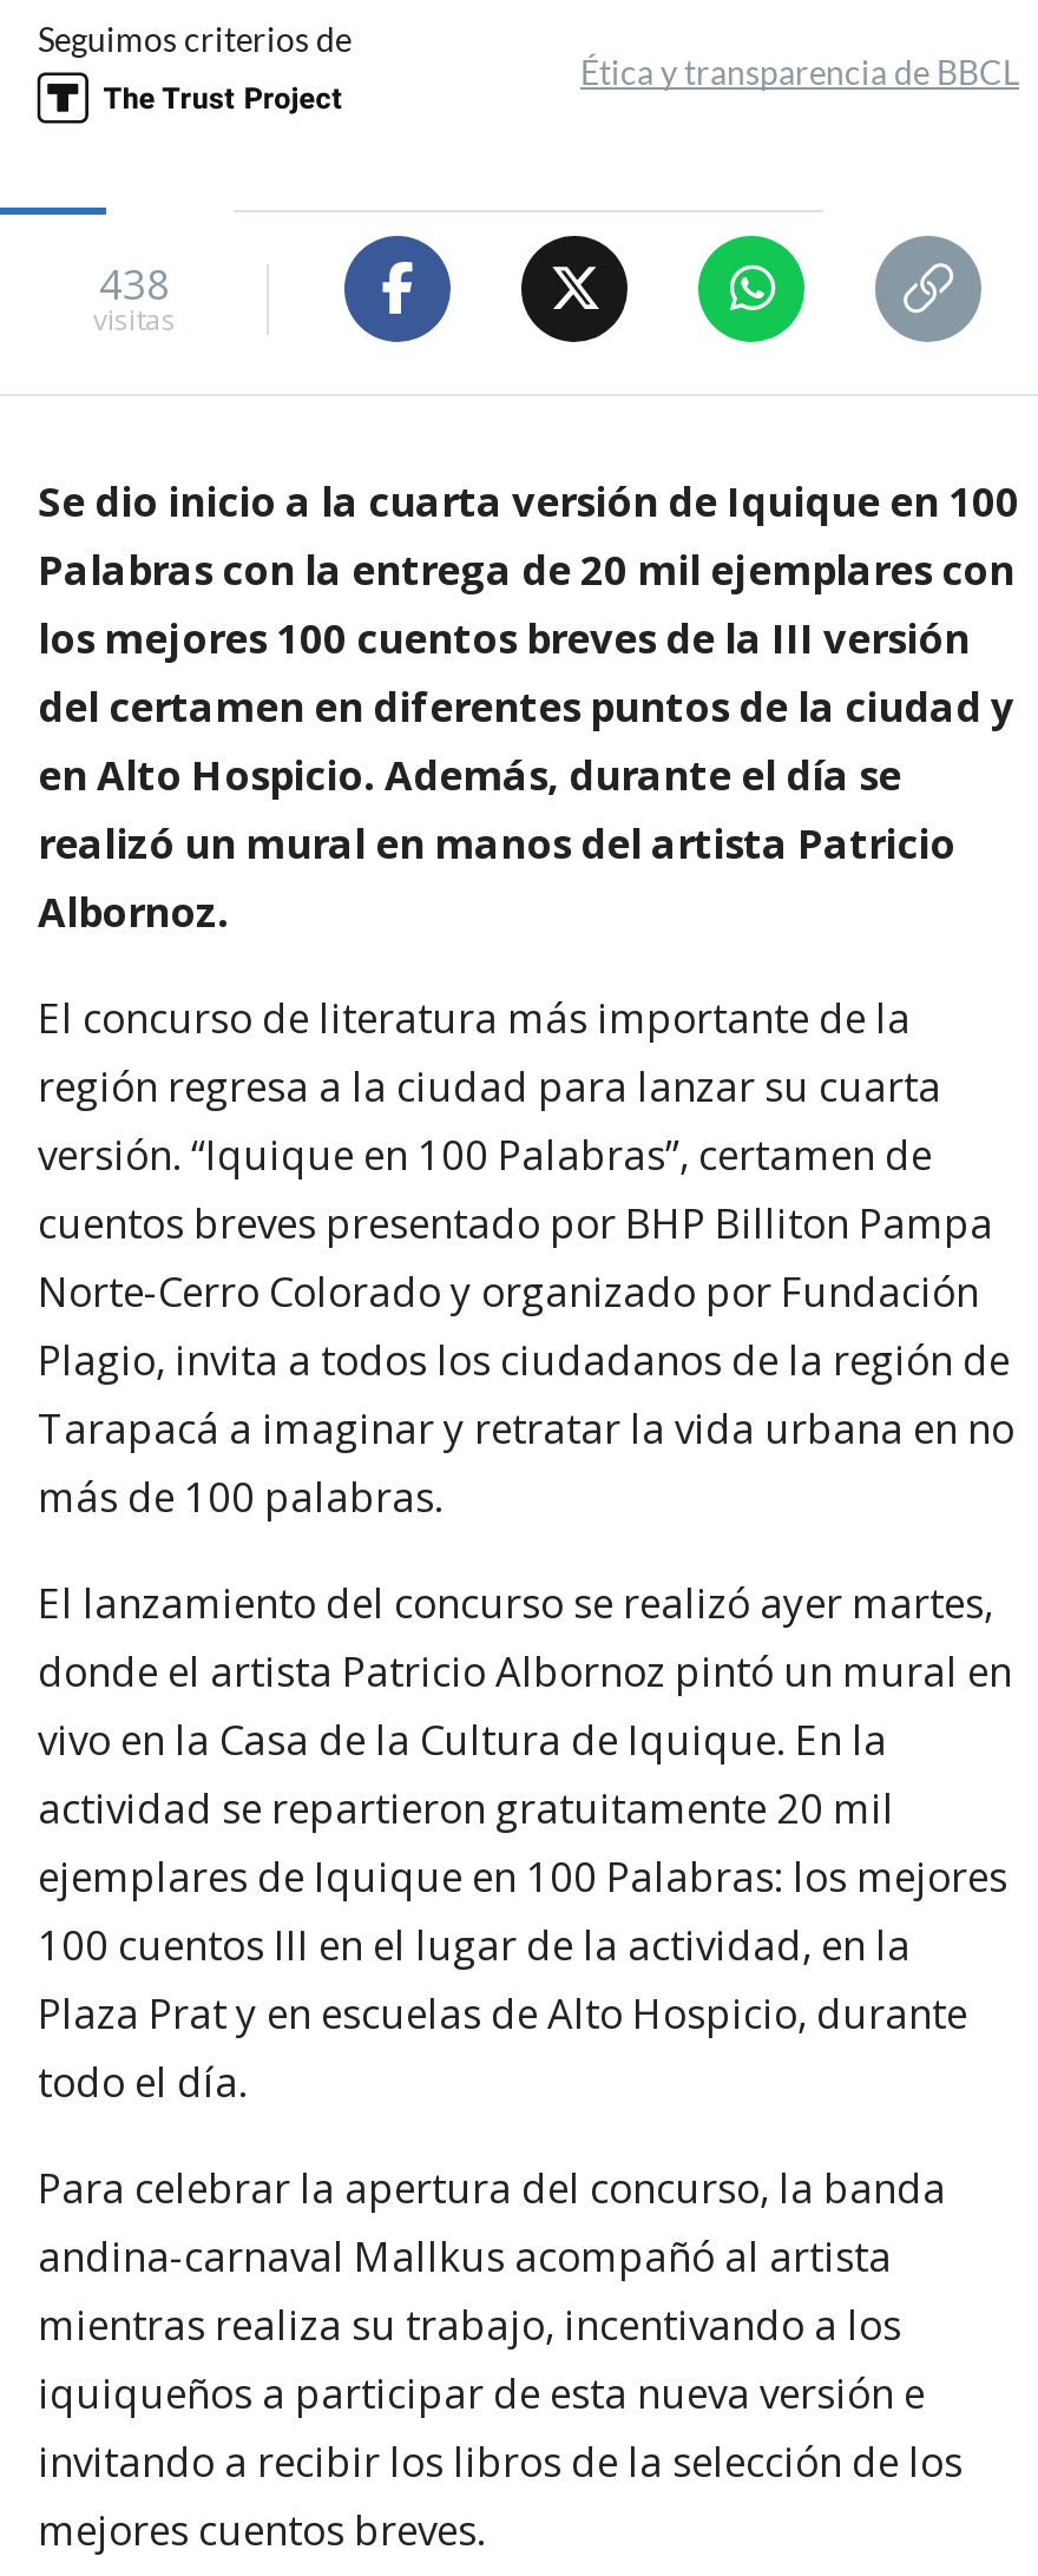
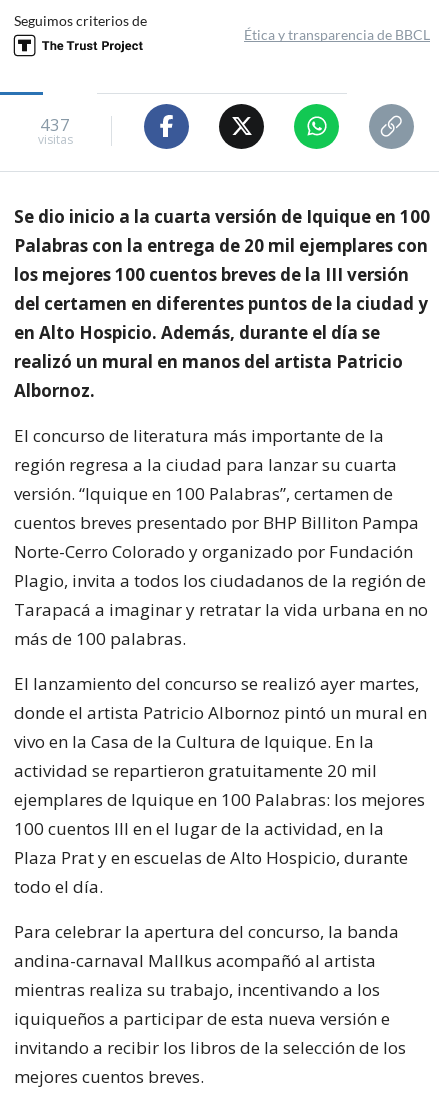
[99,258,170,312] 438 -> [40,113,70,136] 437

